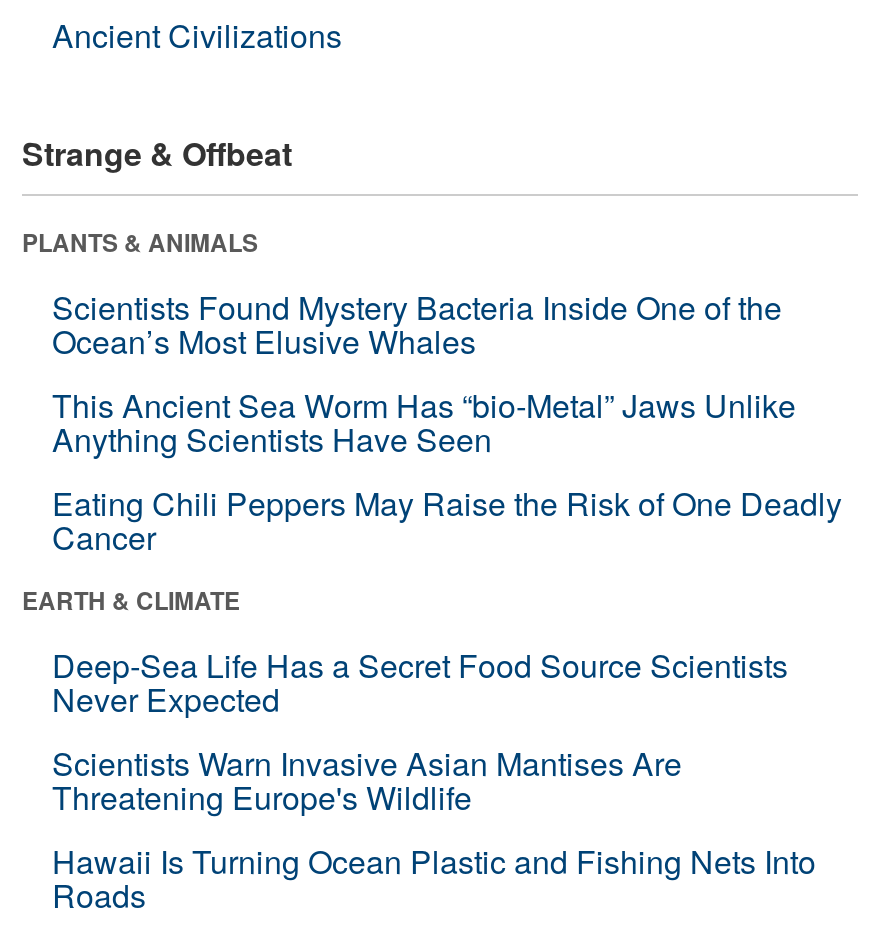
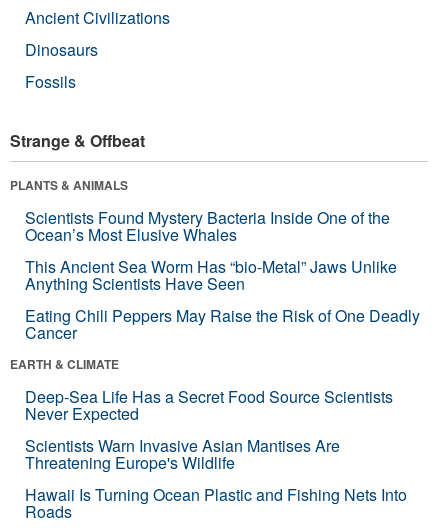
none -> [25,38,98,93] Dinosaurs | Fossils

